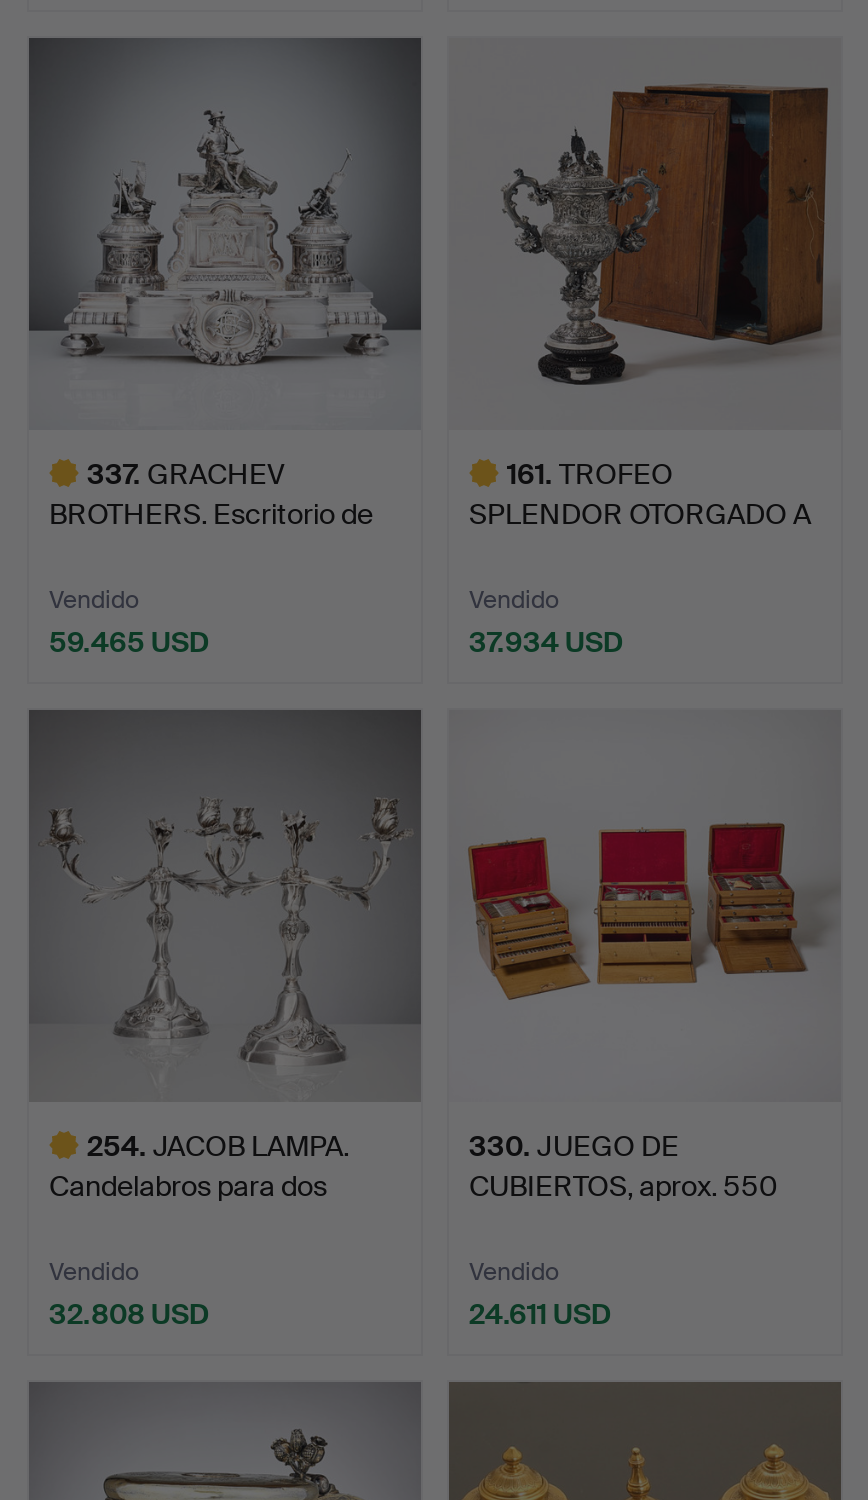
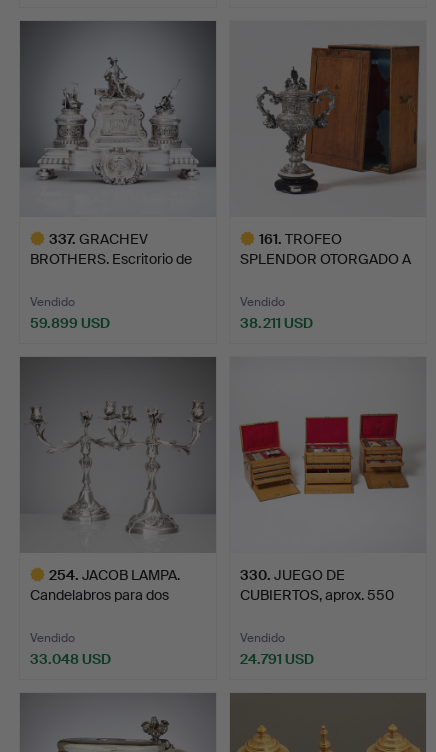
[49,623,209,659] 59.465 USD -> [30,314,110,332] 59.899 USD
[469,623,623,659] 37.934 USD -> [240,314,313,332] 38.211 USD
[49,1296,209,1332] 32.808 USD -> [30,650,111,668] 33.048 USD
[469,1296,611,1332] 24.611 USD -> [240,650,314,668] 24.791 USD

